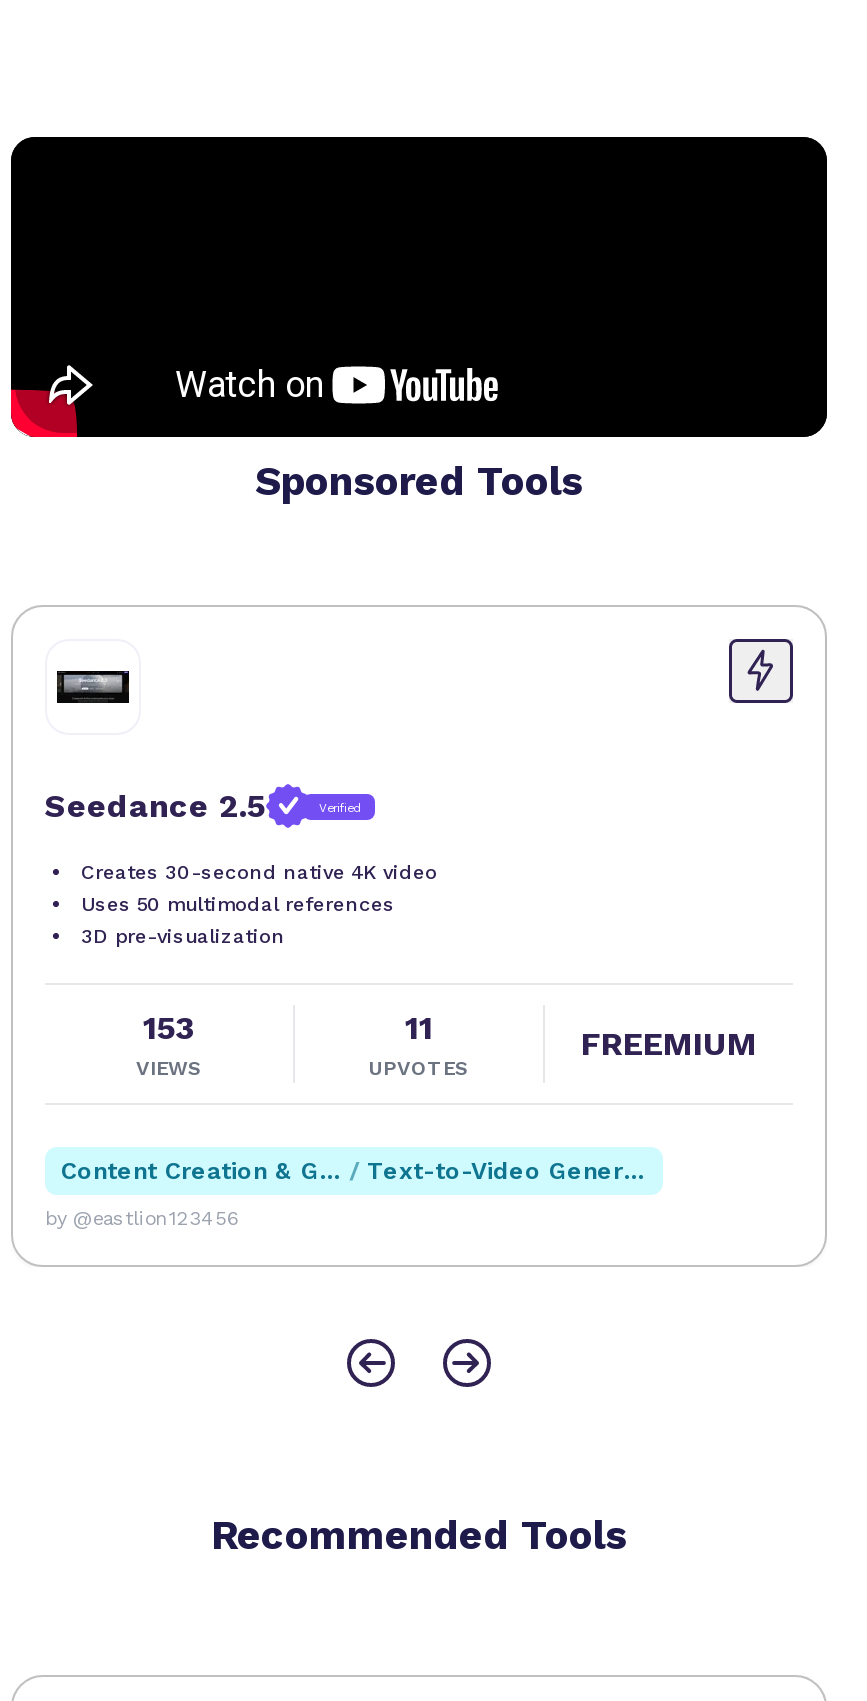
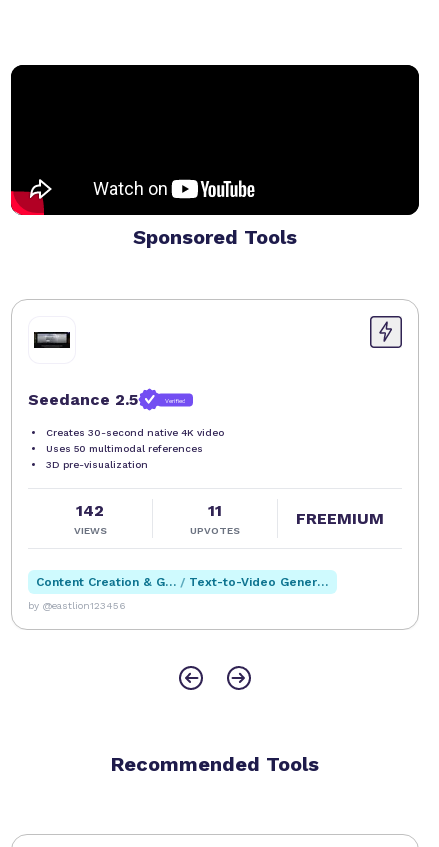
[143,1009,195,1047] 153 -> [76,501,104,520] 142

